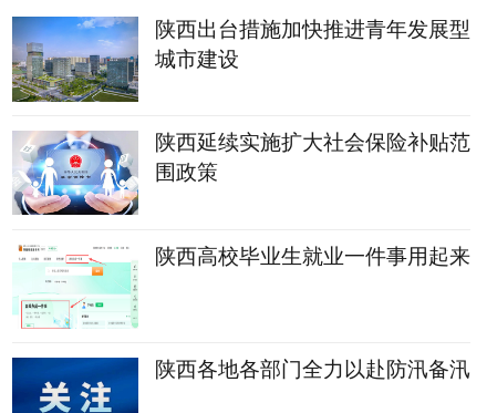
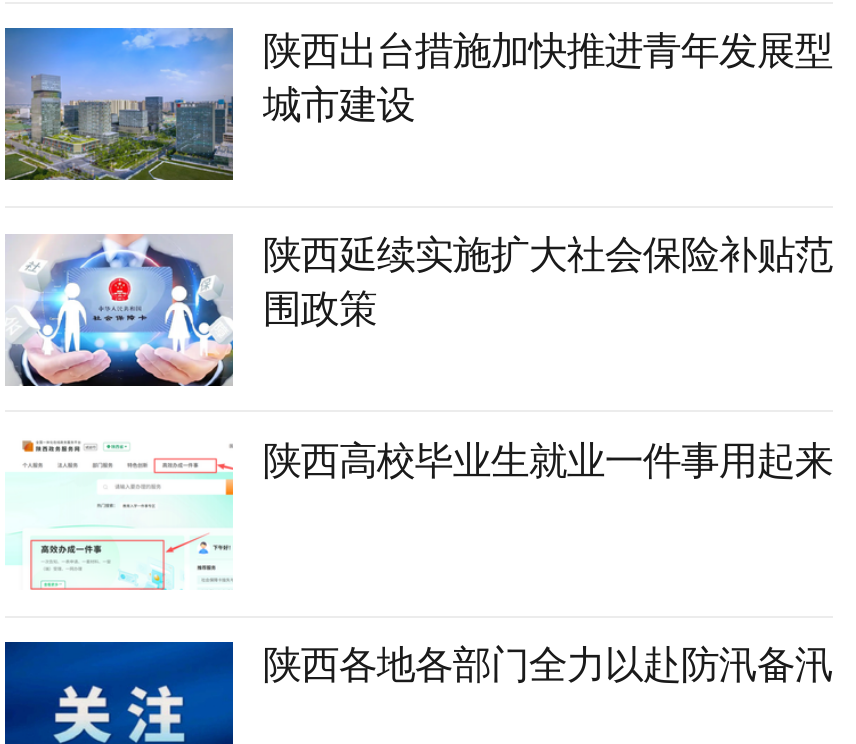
[18,245,138,329] [image] -> [17,440,235,590] [image]

